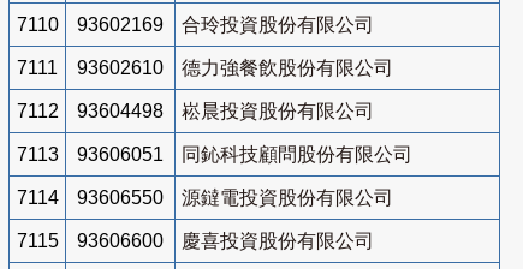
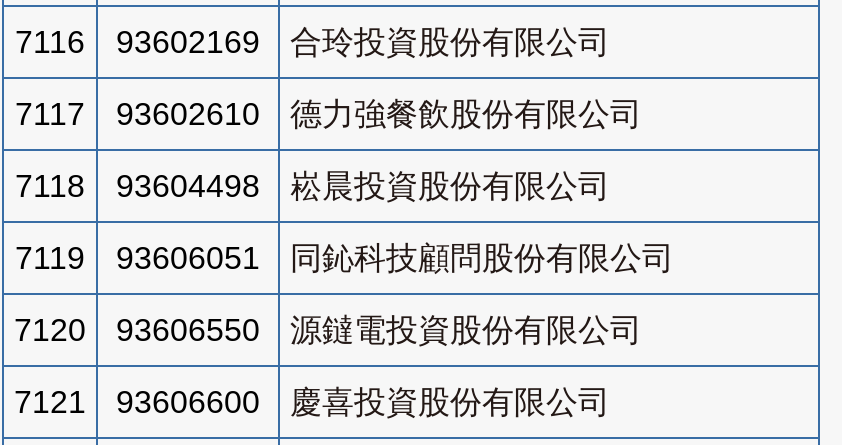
[16,14,374,35] 7110 93602169 合玲投資股份有限公司 -> [15,25,610,59] 7116 93602169 合玲投資股份有限公司
[17,58,393,78] 7111 93602610 德力強餐飲股份有限公司 -> [15,97,642,131] 7117 93602610 德力強餐飲股份有限公司
[16,101,374,121] 7112 93604498 崧晨投資股份有限公司 -> [15,169,610,203] 7118 93604498 崧晨投資股份有限公司
[16,144,412,164] 7113 93606051 同鈊科技顧問股份有限公司 -> [15,241,674,275] 7119 93606051 同鈊科技顧問股份有限公司
[16,187,393,208] 7114 93606550 源鐽電投資股份有限公司 -> [14,313,642,347] 7120 93606550 源鐽電投資股份有限公司
[16,230,374,251] 7115 93606600 慶喜投資股份有限公司 -> [14,385,610,419] 7121 93606600 慶喜投資股份有限公司

